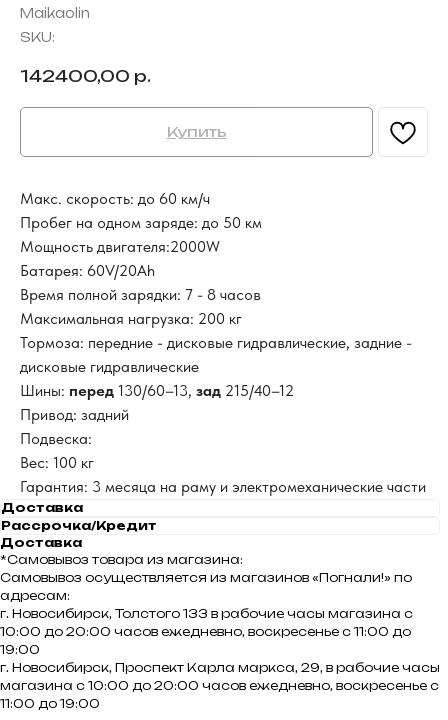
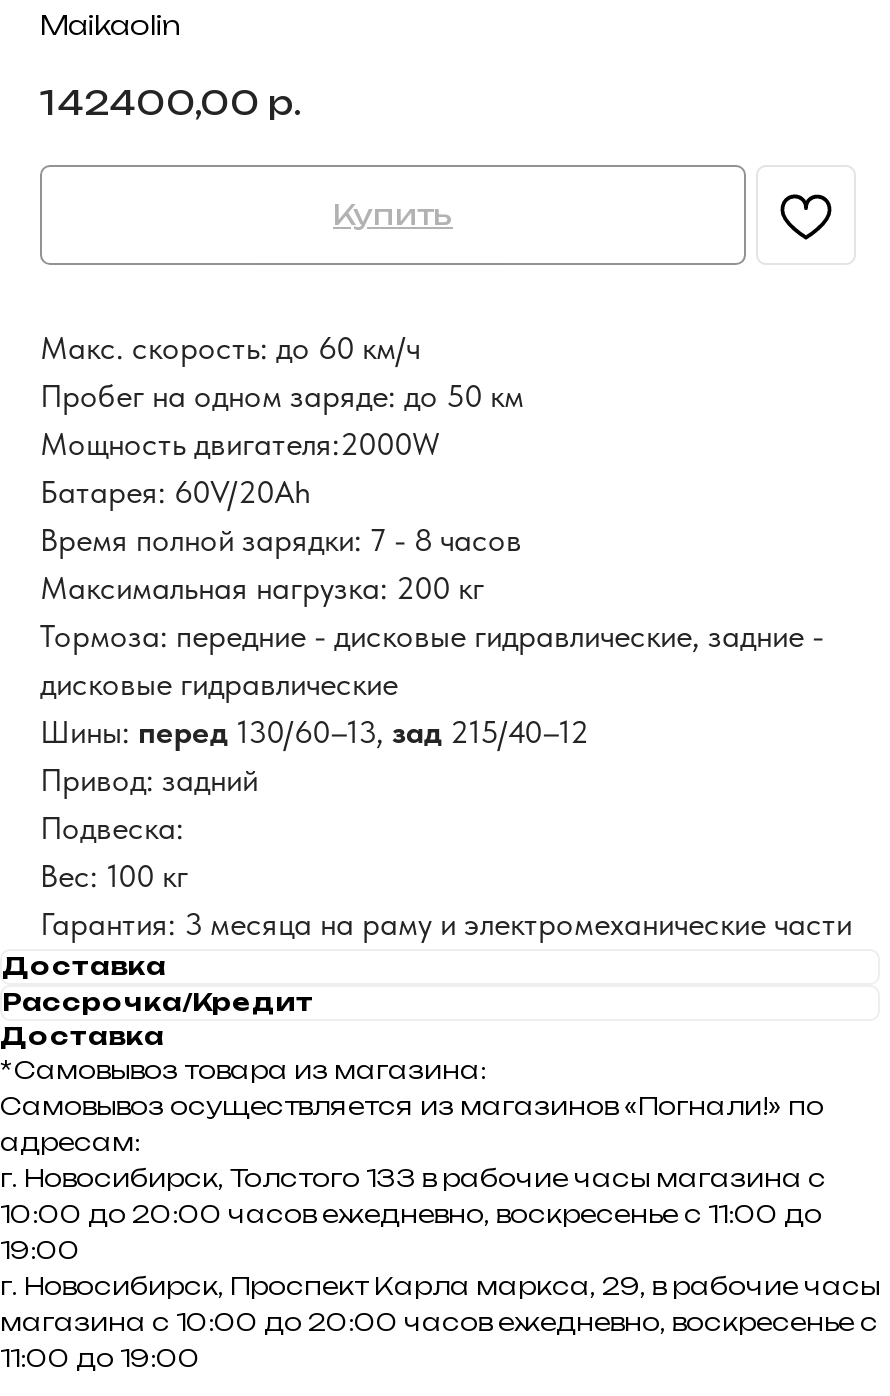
[20,29,55,45] SKU: -> none

